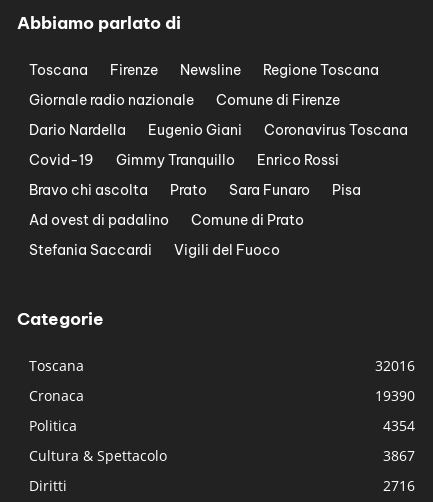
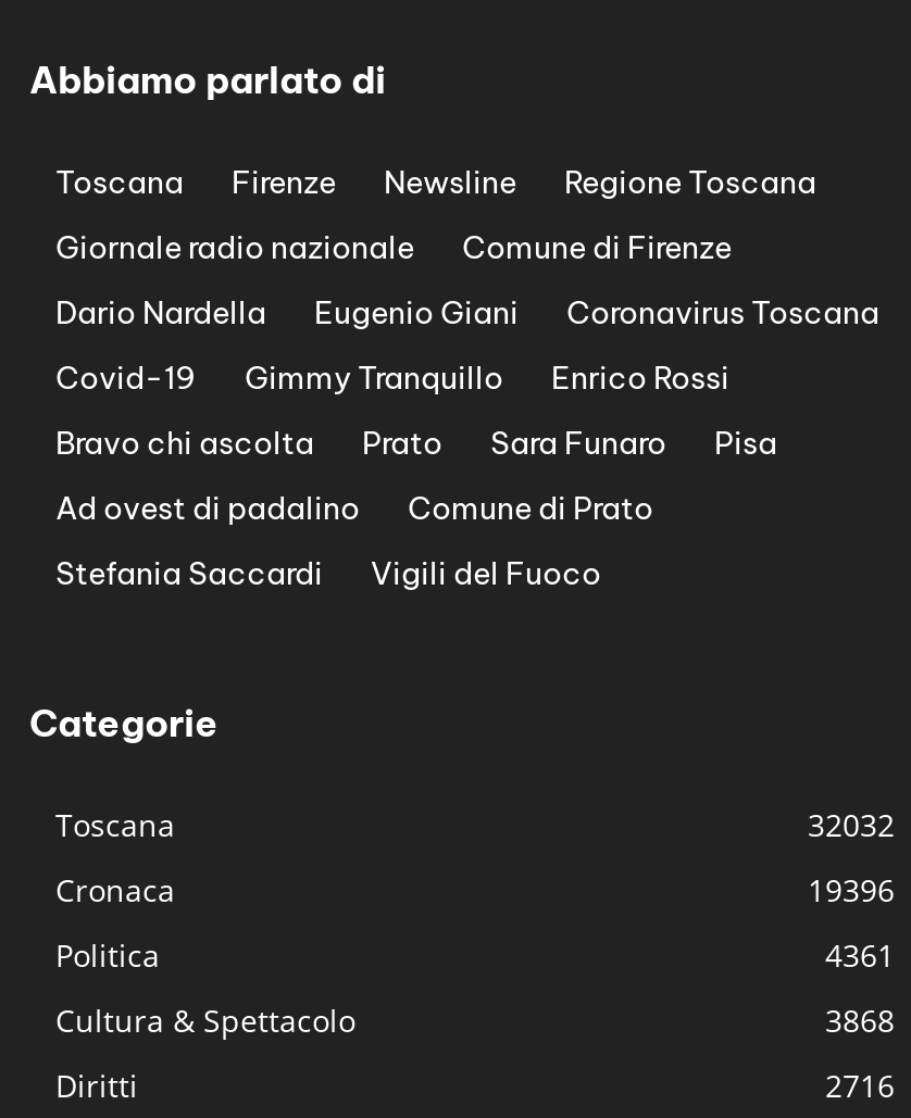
[375,356,415,375] 32016 -> [808,805,895,846] 32032
[375,386,415,405] 19390 -> [808,870,895,911] 19396
[383,416,415,435] 4354 -> [825,935,895,977] 4361
[383,446,415,465] 3867 -> [825,1000,895,1042] 3868

